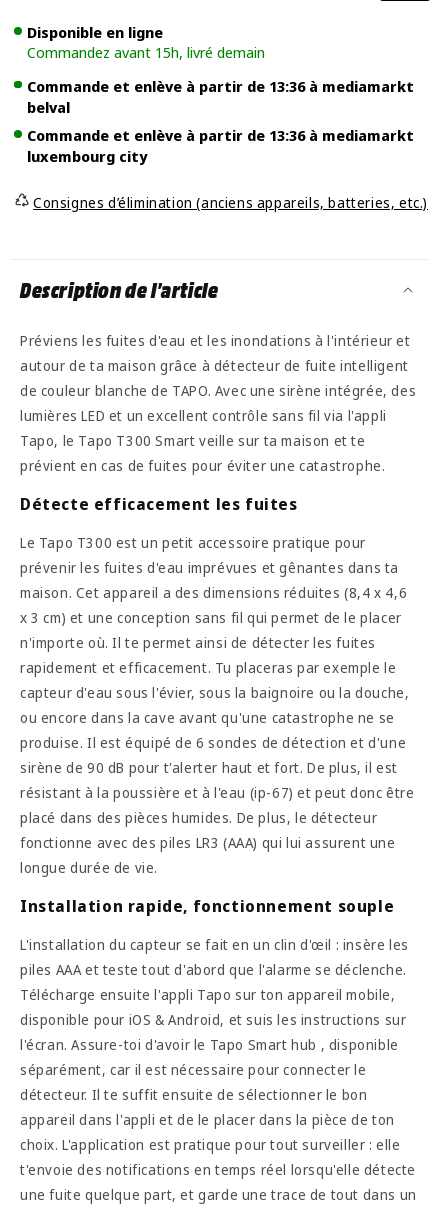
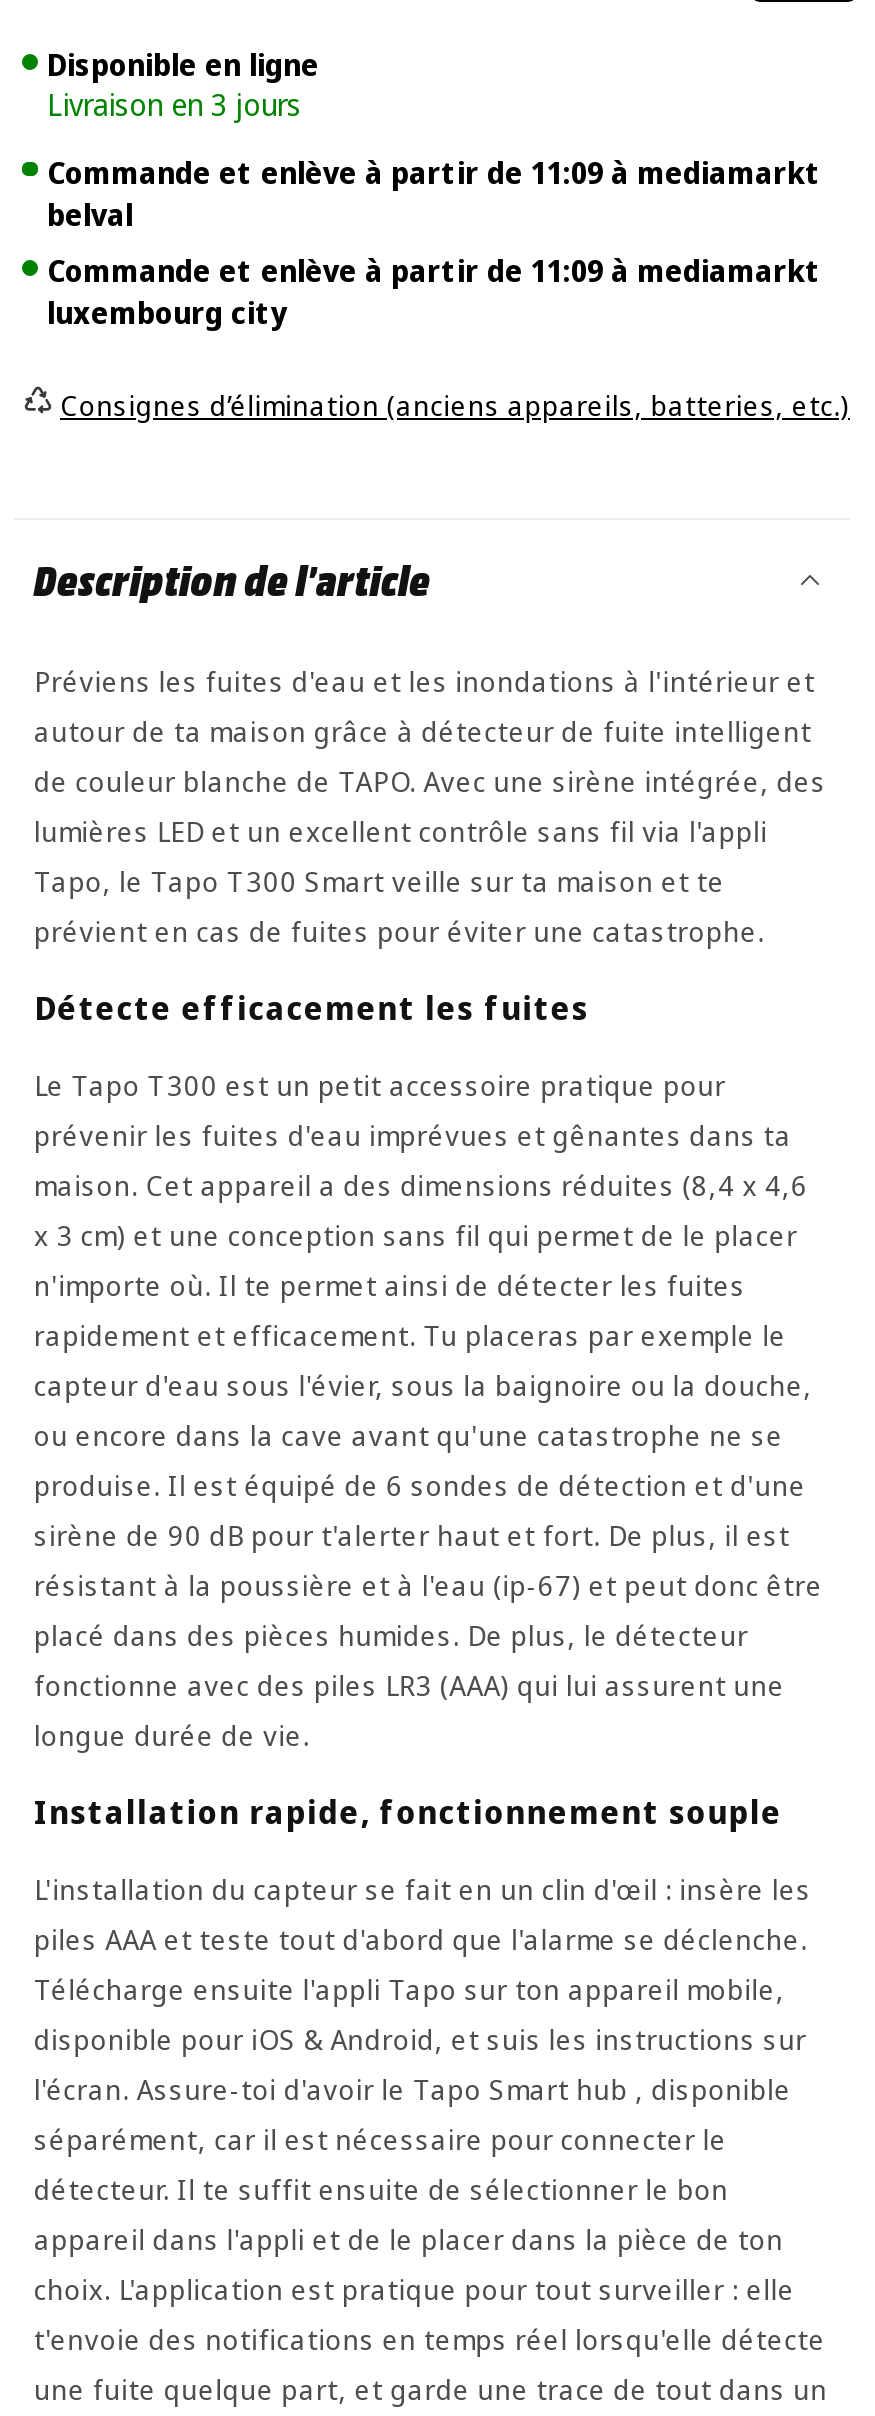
[26,42,264,62] Commandez avant 15h, livré demain -> [47,84,301,124] Livraison en 3 jours
[26,76,413,96] Commande et enlève à partir de 13:36 à mediamarkt -> [47,152,821,192] Commande et enlève à partir de 11:09 à mediamarkt
[26,125,413,145] Commande et enlève à partir de 13:36 à mediamarkt -> [47,251,821,291] Commande et enlève à partir de 11:09 à mediamarkt

